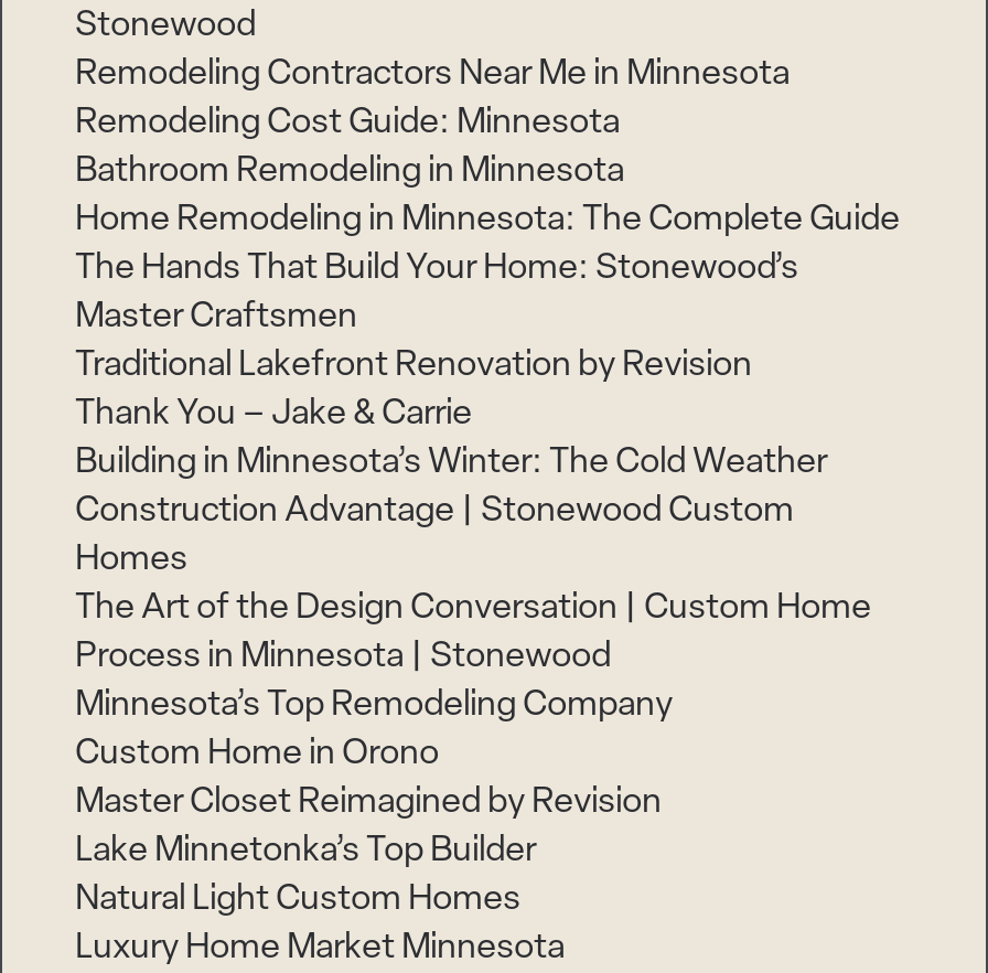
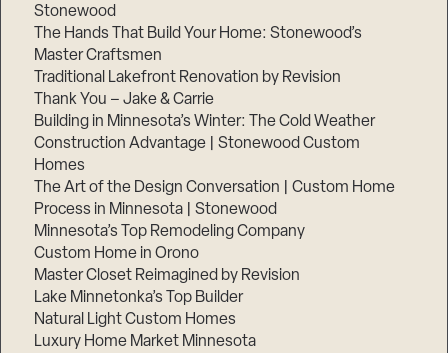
[75,57,900,238] Remodeling Contractors Near Me in Minnesota | Remodeling Cost Guide: Minnesota | Bathroom Remodeling in Minnesota | Home Remodeling in Minnesota: The Complete Guide -> none

